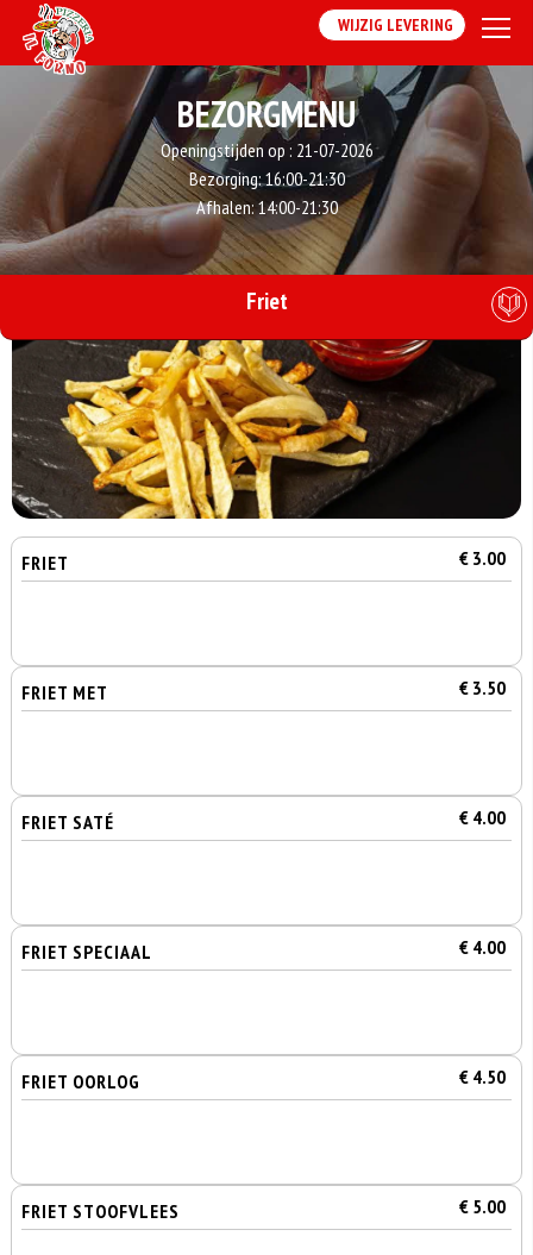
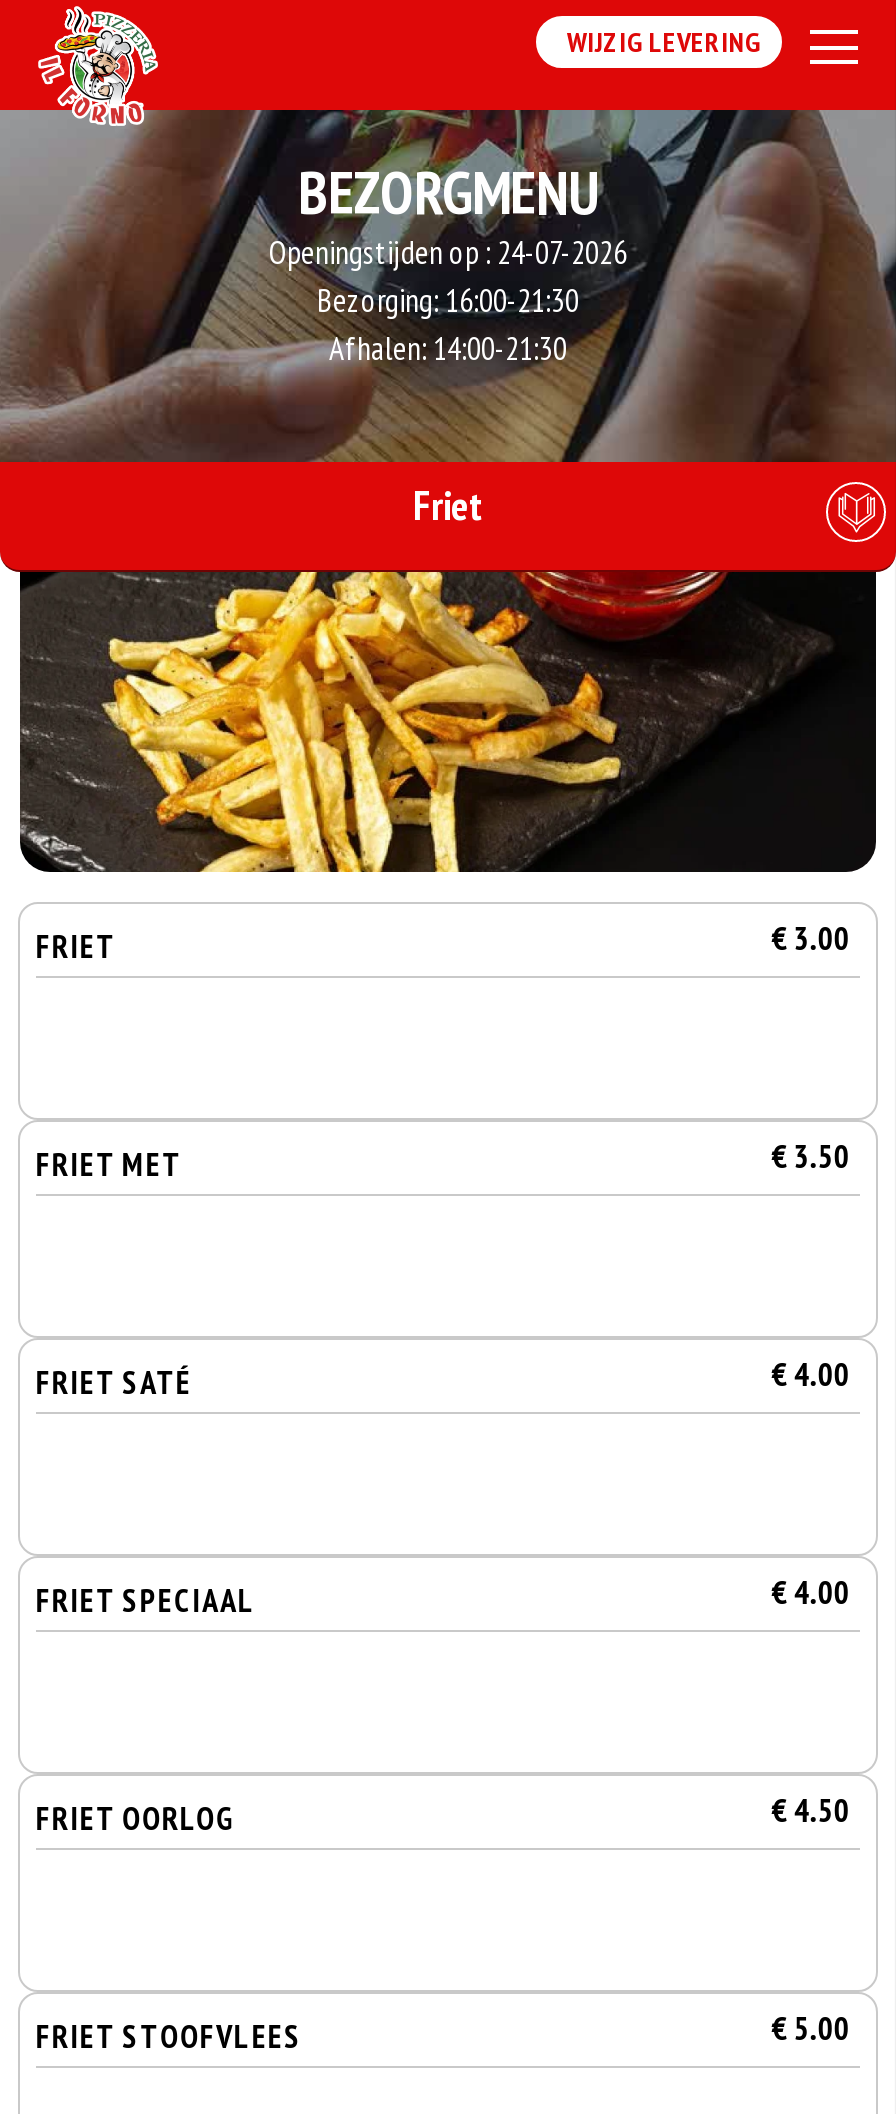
[160,138,373,162] Openingstijden op : 21-07-2026 -> [269,232,627,272] Openingstijden op : 24-07-2026

